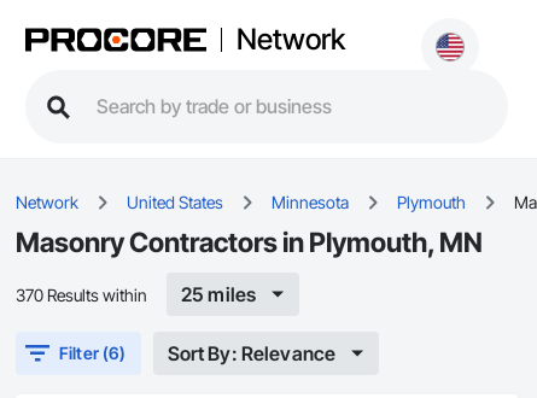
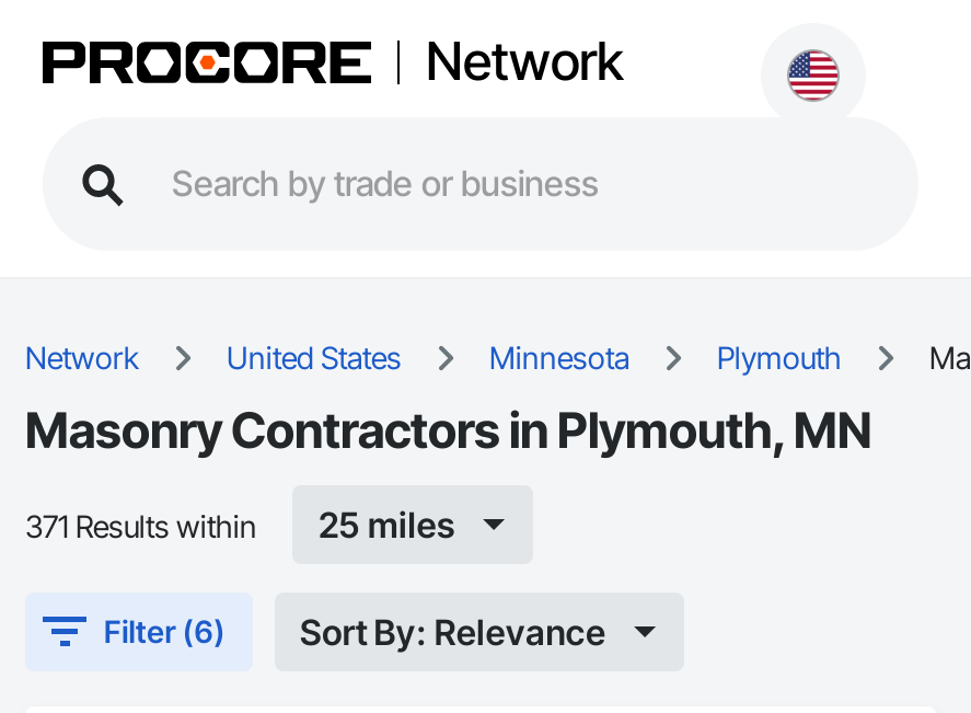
[16,284,147,305] 370 Results within -> [25,506,257,543] 371 Results within

